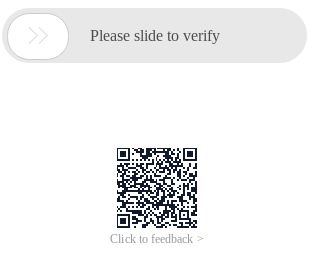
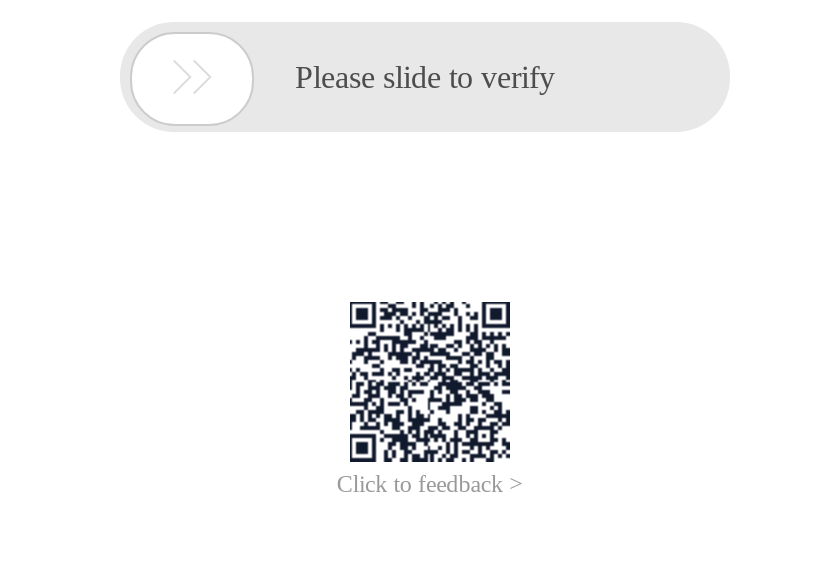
[116,147,198,229] [image] -> [348,300,512,464] [image]

